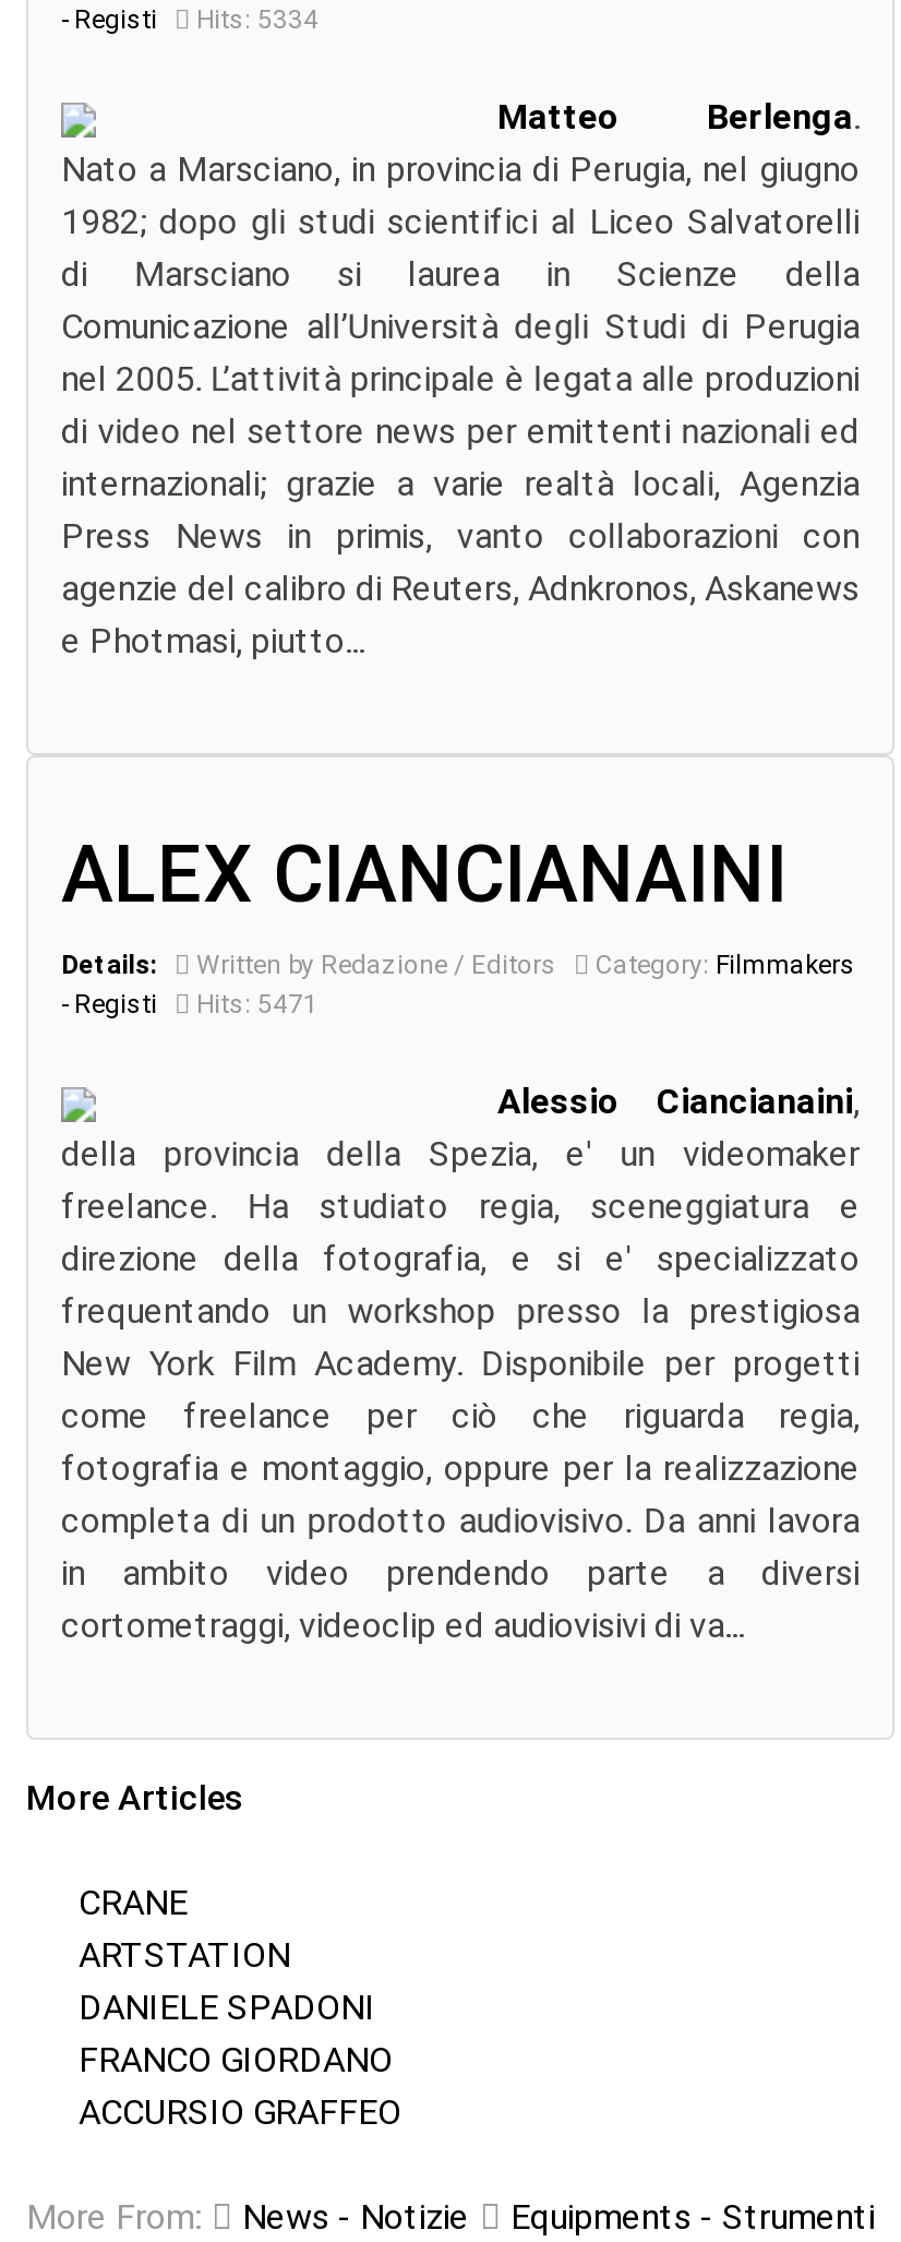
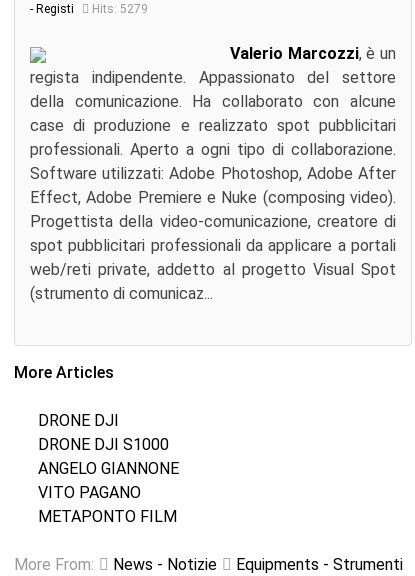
[61,4,860,1646] Hits: 5334 | Matteo Berlenga. | Nato a Marsciano, in provincia di Perugia, nel giugno | 1982; dopo gli studi scientifici al Liceo Salvatorelli | di Marsciano si laurea in Scienze della | Comunicazione all’Università degli Studi di Perugia | nel 2005. L’attività principale è legata alle produzioni | di video nel settore news per emittenti nazionali ed | internazionali; grazie a varie realtà locali, Agenzia | Press News in primis, vanto collaborazioni con | agenzie del calibro di Reuters, Adnkronos, Askanews | e Photmasi, piutto... | ALEX CIANCIANAINI | Details: | Written by Redazione / Editors | Category: Filmmakers | - Registi | Hits: 5471 | Alessio Ciancianaini, | della provincia della Spezia, e' un videomaker | freelance. Ha studiato regia, sceneggiatura e | direzione della fotografia, e si e' specializzato | frequentando un workshop presso la prestigiosa | New York Film Academy. Disponibile per progetti | come freelance per ciò che riguarda regia, | fotografia e montaggio, oppure per la realizzazione | completa di un prodotto audiovisivo. Da anni lavora | in ambito video prendendo parte a diversi | cortometraggi, videoclip ed audiovisivi di va... -> [30,2,396,303] Hits: 5279 | Valerio Marcozzi, è un | regista indipendente. Appassionato del settore | della comunicazione. Ha collaborato con alcune | case di produzione e realizzato spot pubblicitari | professionali. Aperto a ogni tipo di collaborazione. | Software utilizzati: Adobe Photoshop, Adobe After | Effect, Adobe Premiere e Nuke (composing video). | Progettista della video-comunicazione, creatore di | spot pubblicitari professionali da applicare a portali | web/reti private, addetto al progetto Visual Spot | (strumento di comunicaz...
[79,1881,401,2132] CRANE | ARTSTATION | DANIELE SPADONI | FRANCO GIORDANO | ACCURSIO GRAFFEO -> [38,411,179,526] DRONE DJI | DRONE DJI S1000 | ANGELO GIANNONE | VITO PAGANO | METAPONTO FILM

